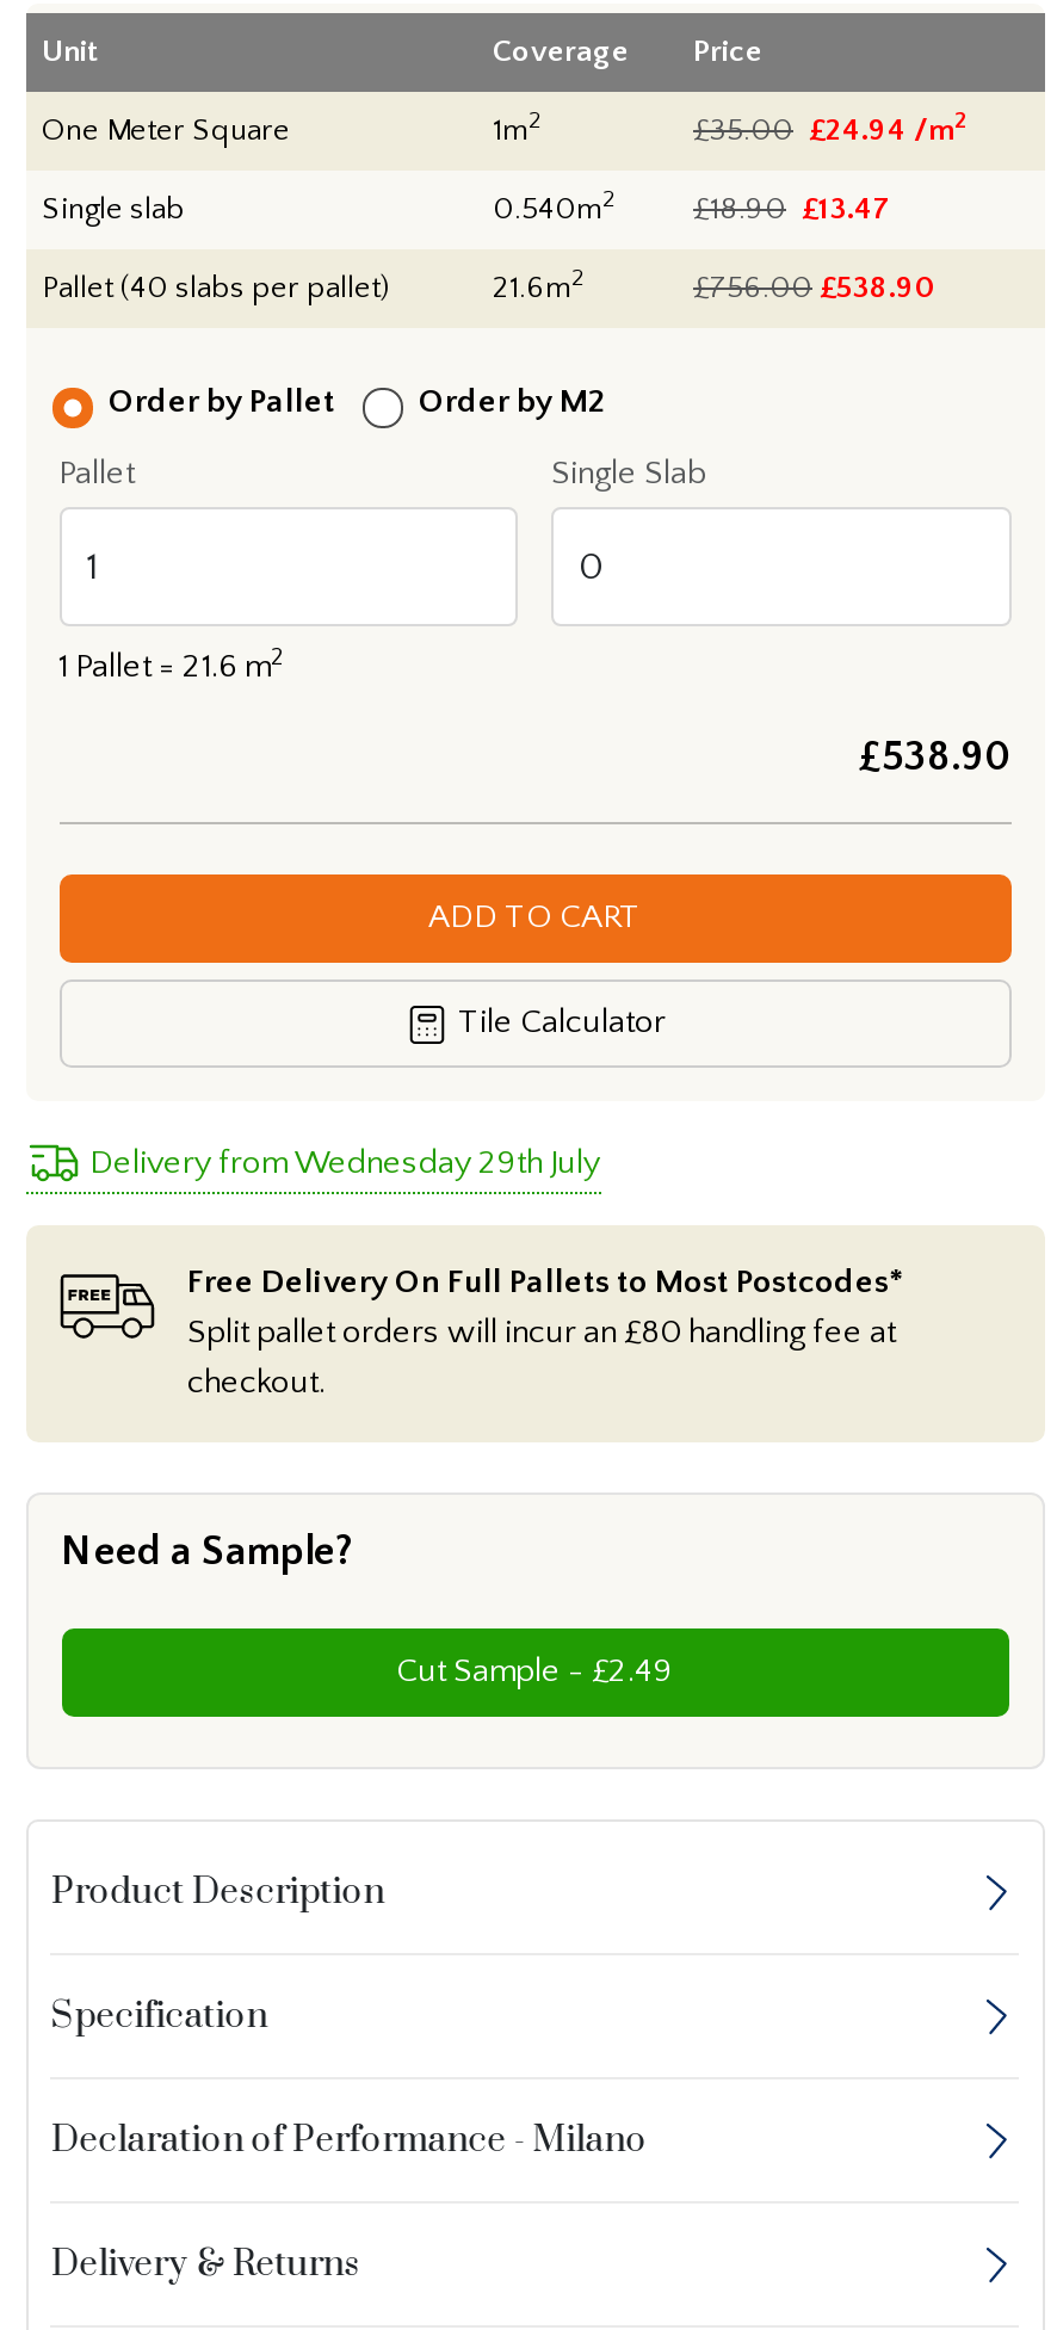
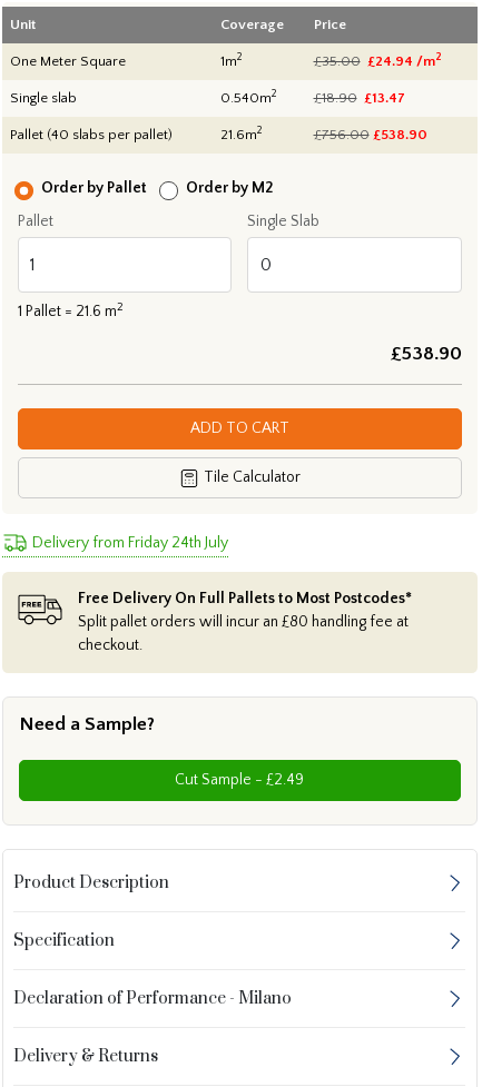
[89,1143,600,1181] Delivery from Wednesday 29th July -> [32,534,228,551] Delivery from Friday 24th July

